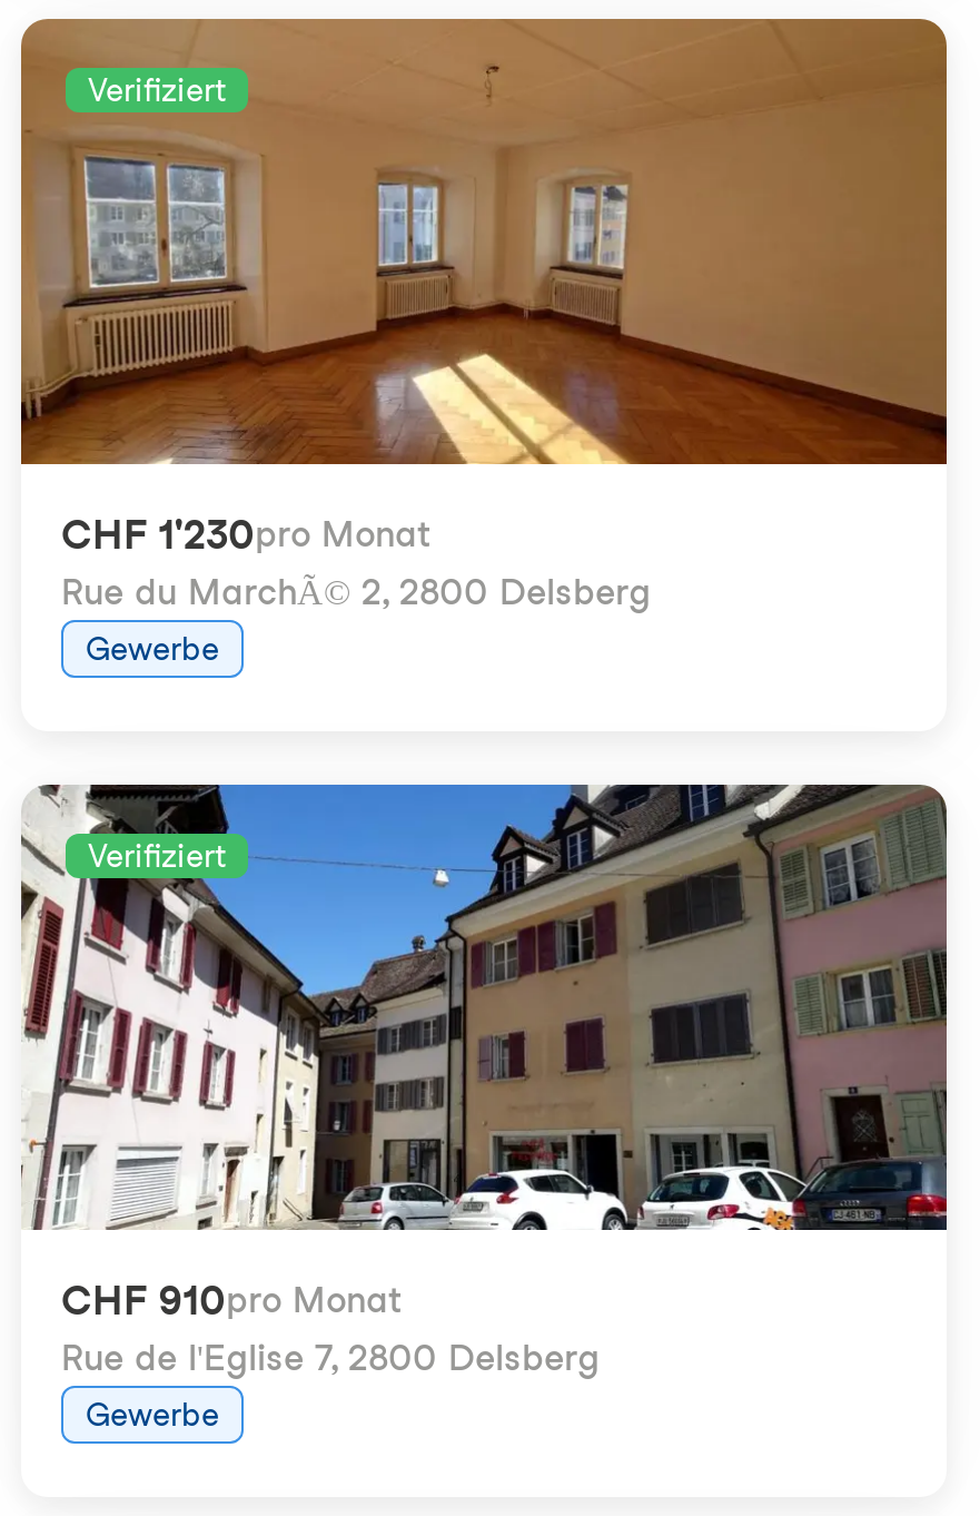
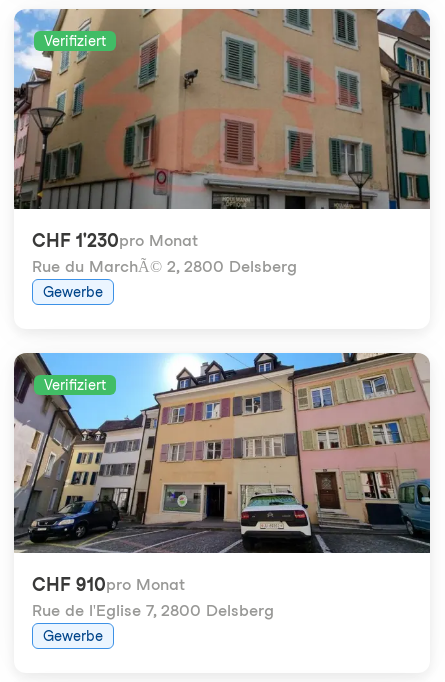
[19,17,949,466] [image] -> [13,8,431,210] [image]
[21,782,949,1232] [image] -> [13,352,431,554] [image]

